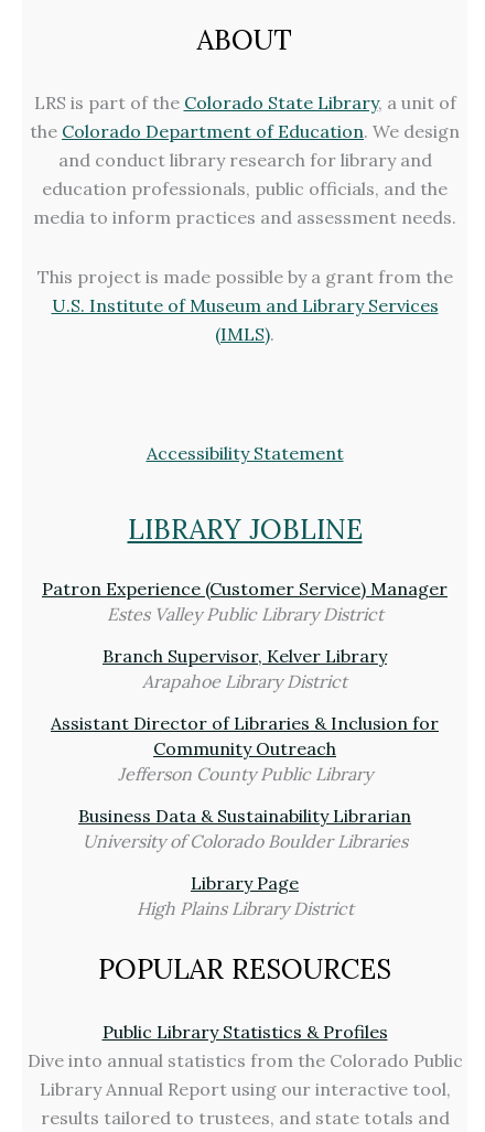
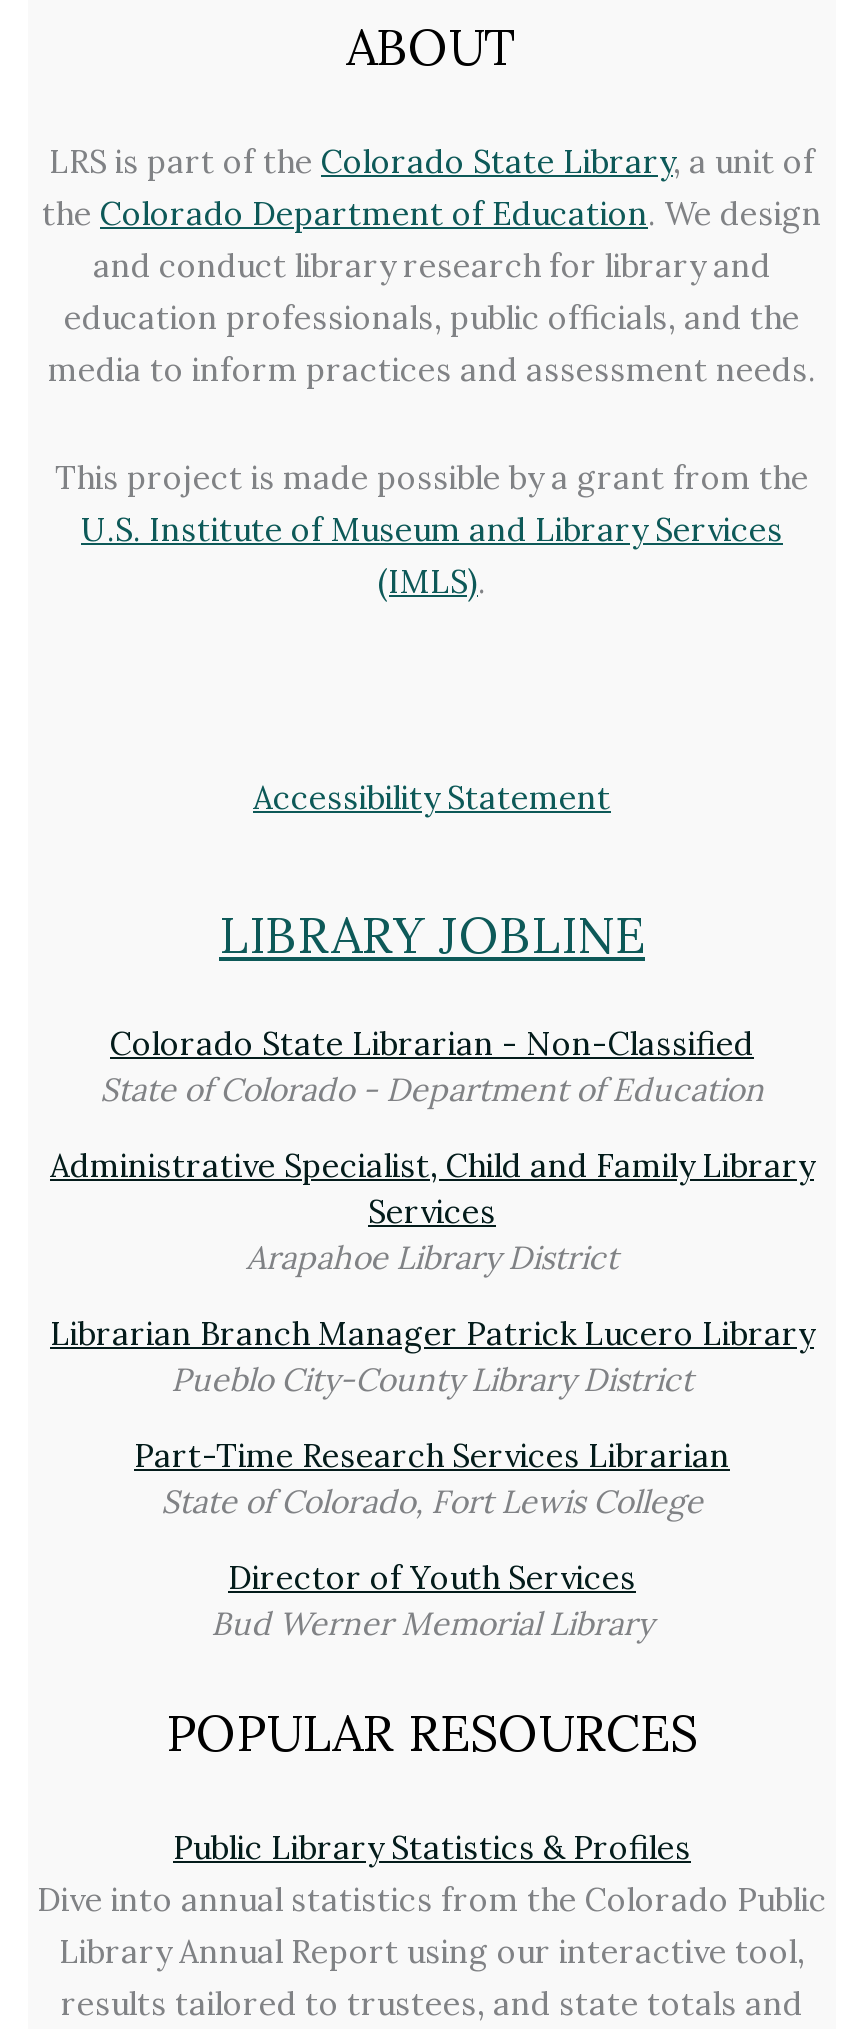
[42,578,448,625] Patron Experience (Customer Service) Manager | Estes Valley Public Library District -> [100,1023,764,1109] Colorado State Librarian - Non-Classified | State of Colorado - Department of Education
[103,645,387,667] Branch Supervisor, Kelver Library -> [50,1145,814,1231] Administrative Specialist, Child and Family Library | Services
moved [142,670,347,692] -> [246,1237,618,1277]: Arapahoe Library District
[51,712,439,785] Assistant Director of Libraries & Inclusion for | Community Outreach | Jefferson County Public Library -> [50,1313,814,1399] Librarian Branch Manager Patrick Lucero Library | Pueblo City-County Library District
[78,805,411,852] Business Data & Sustainability Librarian | University of Colorado Boulder Libraries -> [134,1435,730,1521] Part-Time Research Services Librarian | State of Colorado, Fort Lewis College
[136,872,353,919] Library Page | High Plains Library District -> [211,1557,653,1643] Director of Youth Services | Bud Werner Memorial Library

